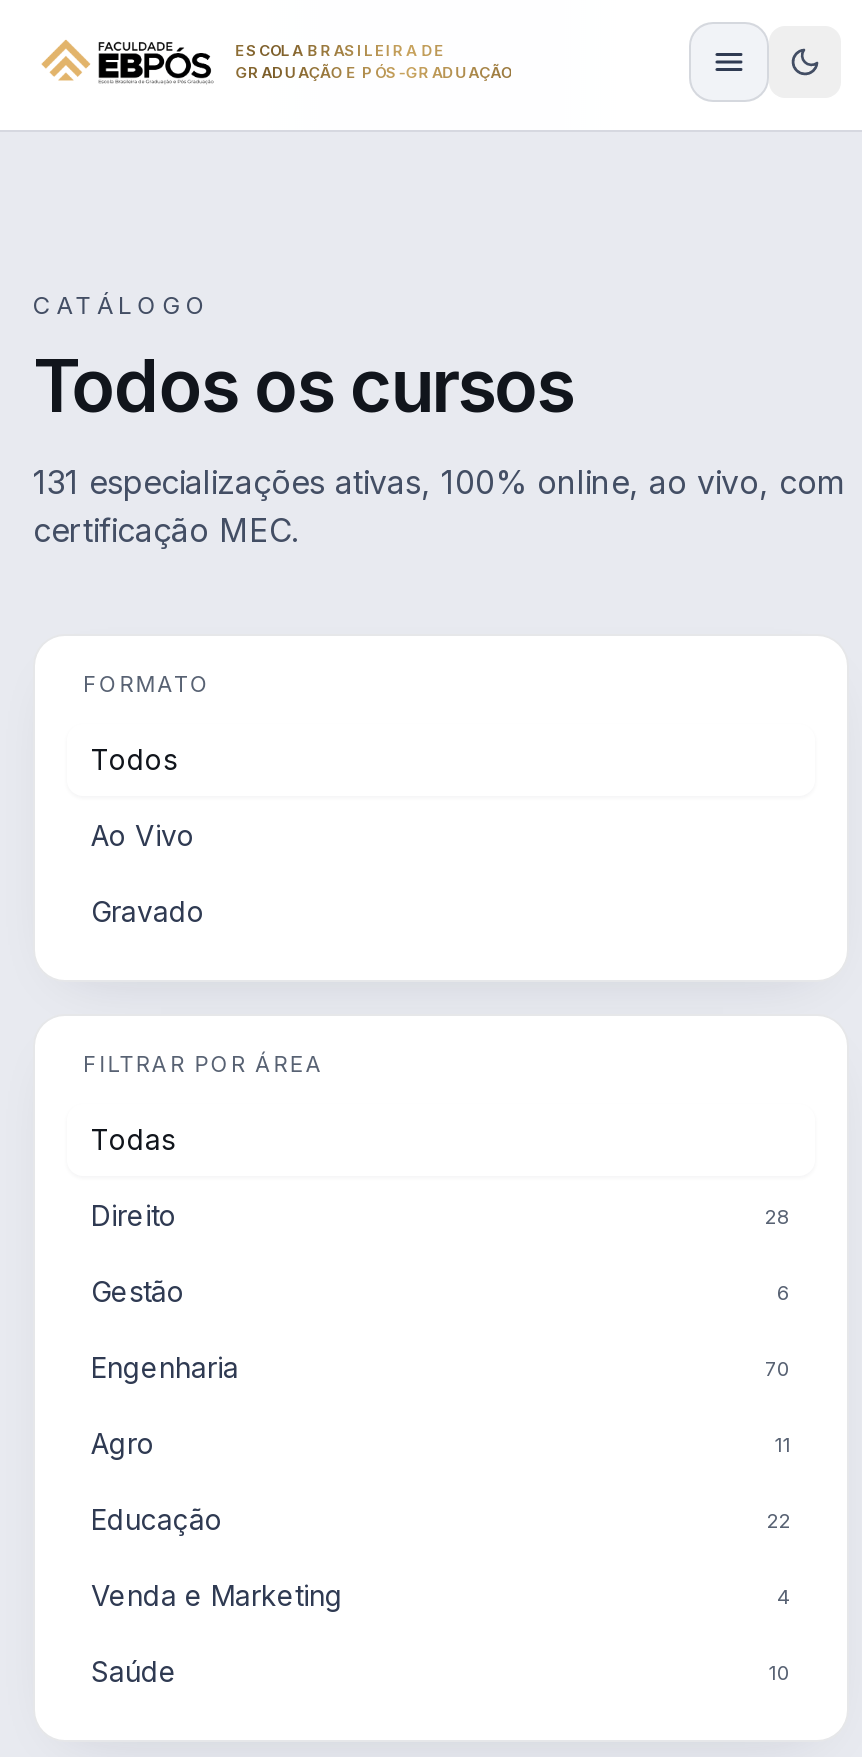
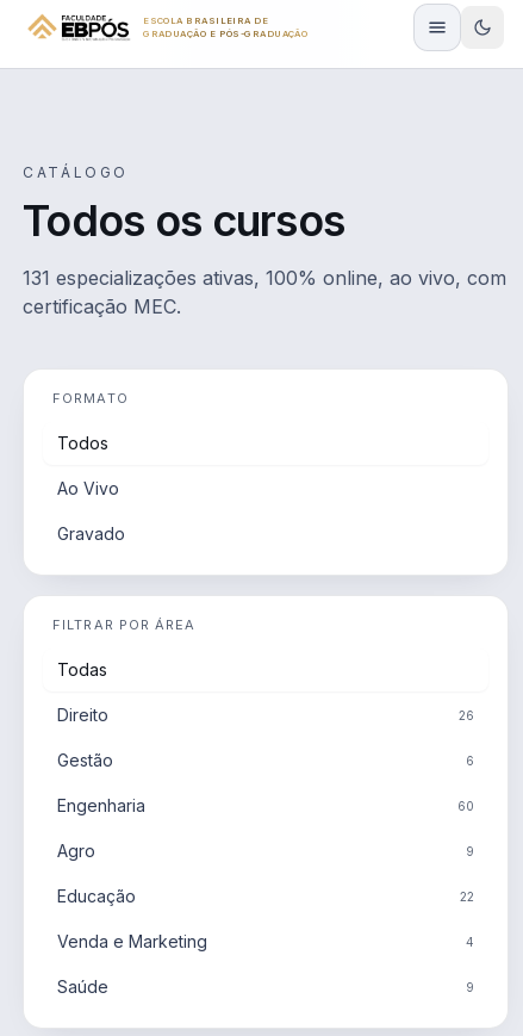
[765,1204,791,1228] 28 -> [459,708,474,722] 26
[765,1356,791,1380] 70 -> [457,799,474,813] 60
[775,1432,791,1456] 11 -> [466,844,474,858] 9
[769,1660,791,1684] 10 -> [466,980,474,994] 9

